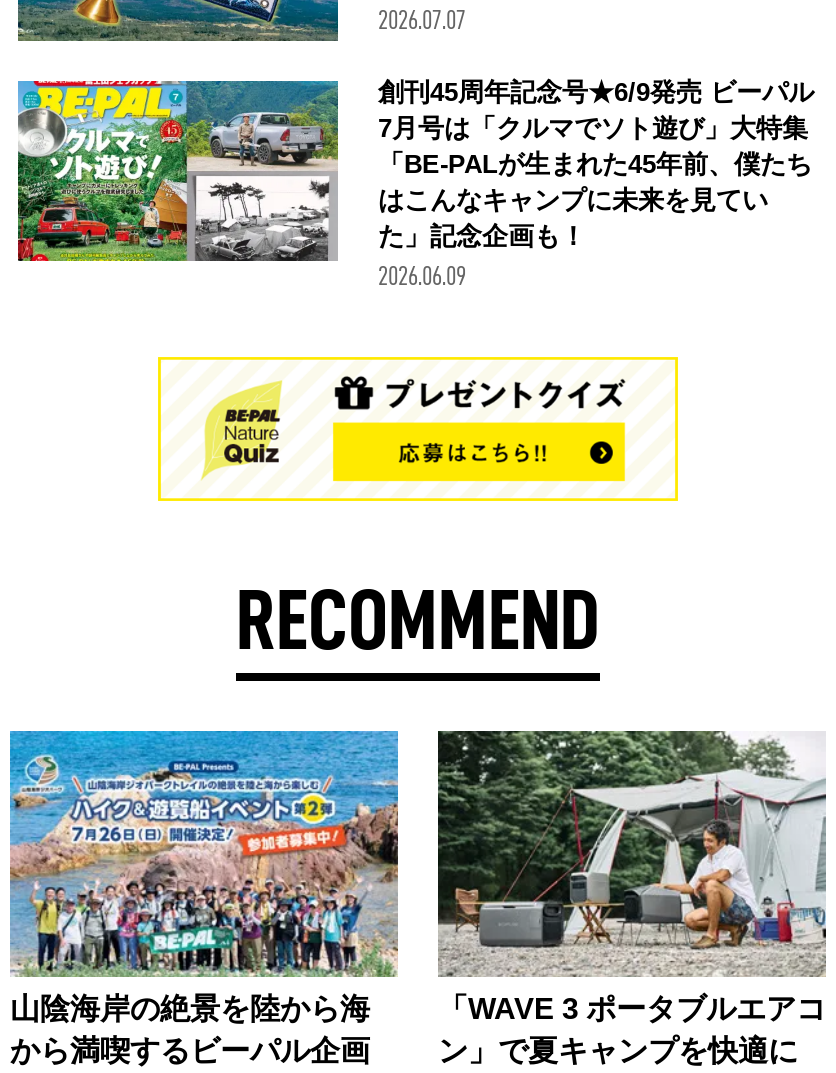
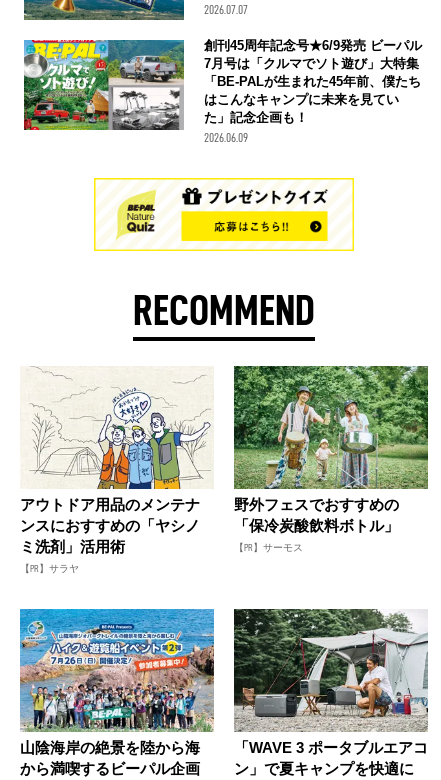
none -> [20,365,214,574] [image] | アウトドア用品のメンテナ | ンスにおすすめの「ヤシノ | ミ洗剤」活用術 | 【PR】サラヤ
none -> [233,365,429,553] [image] | 野外フェスでおすすめの | 「保冷炭酸飲料ボトル」 | 【PR】サーモス

